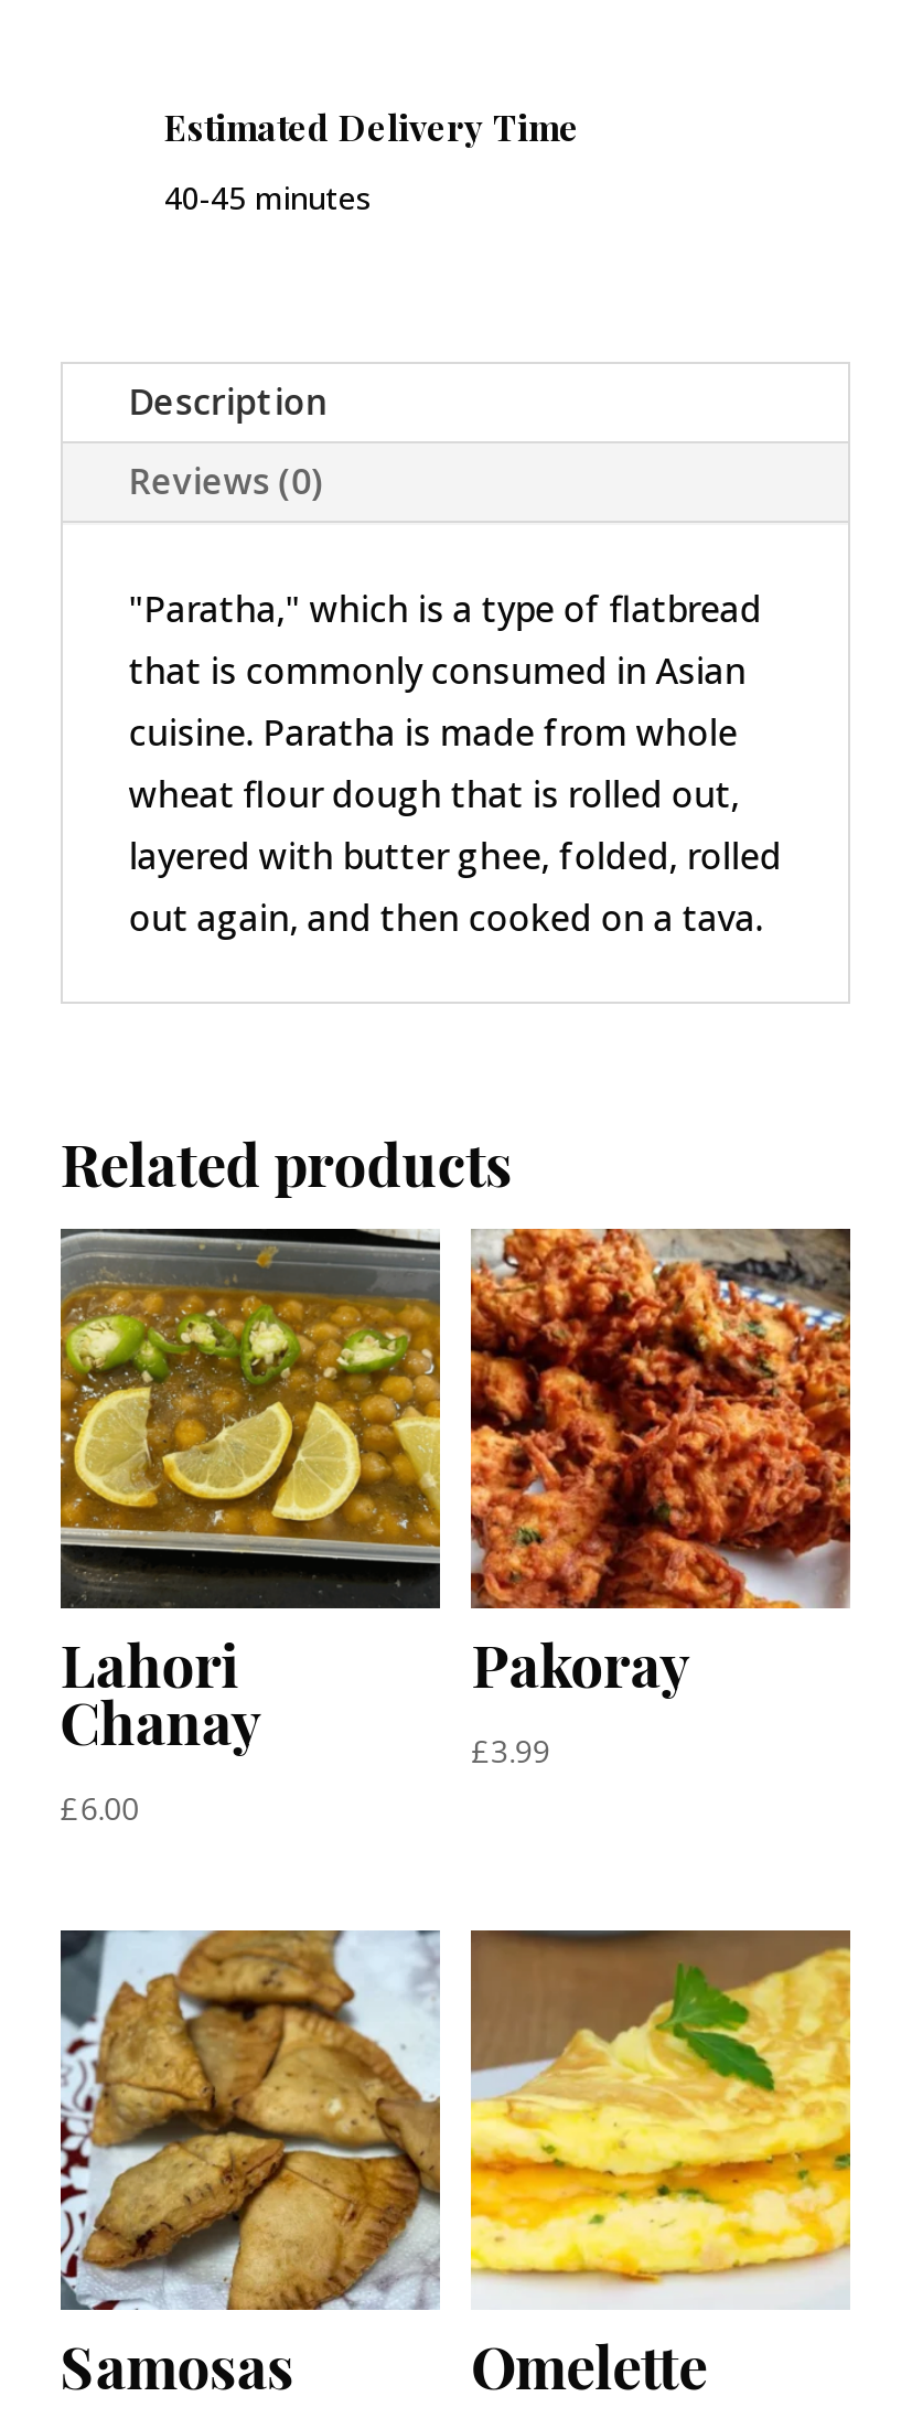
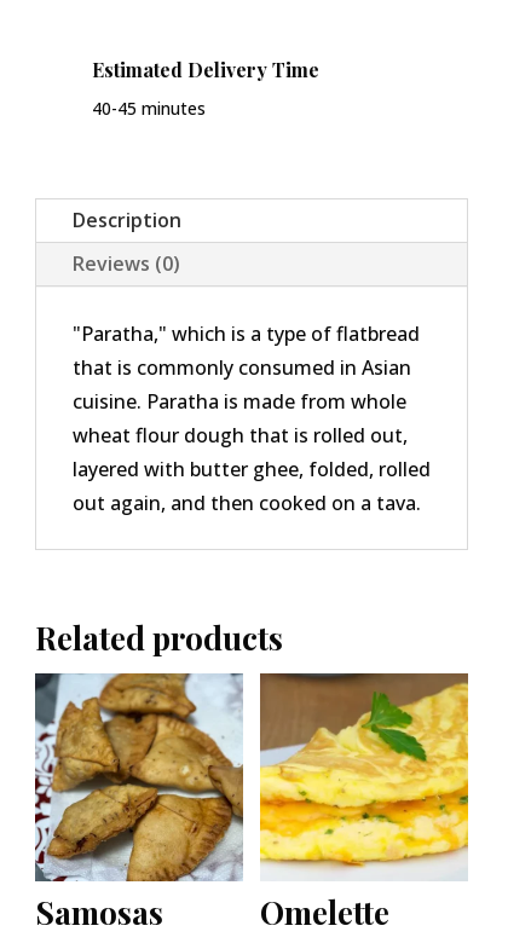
[58,1227,442,1830] [image] | Lahori | Chanay | £6.00 -> none
[469,1227,852,1772] [image] | Pakoray | £3.99 -> none

